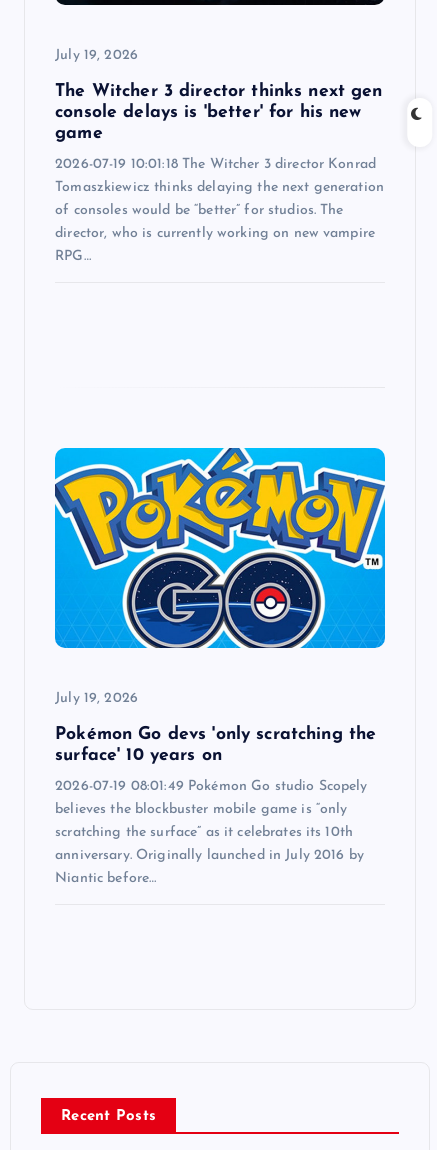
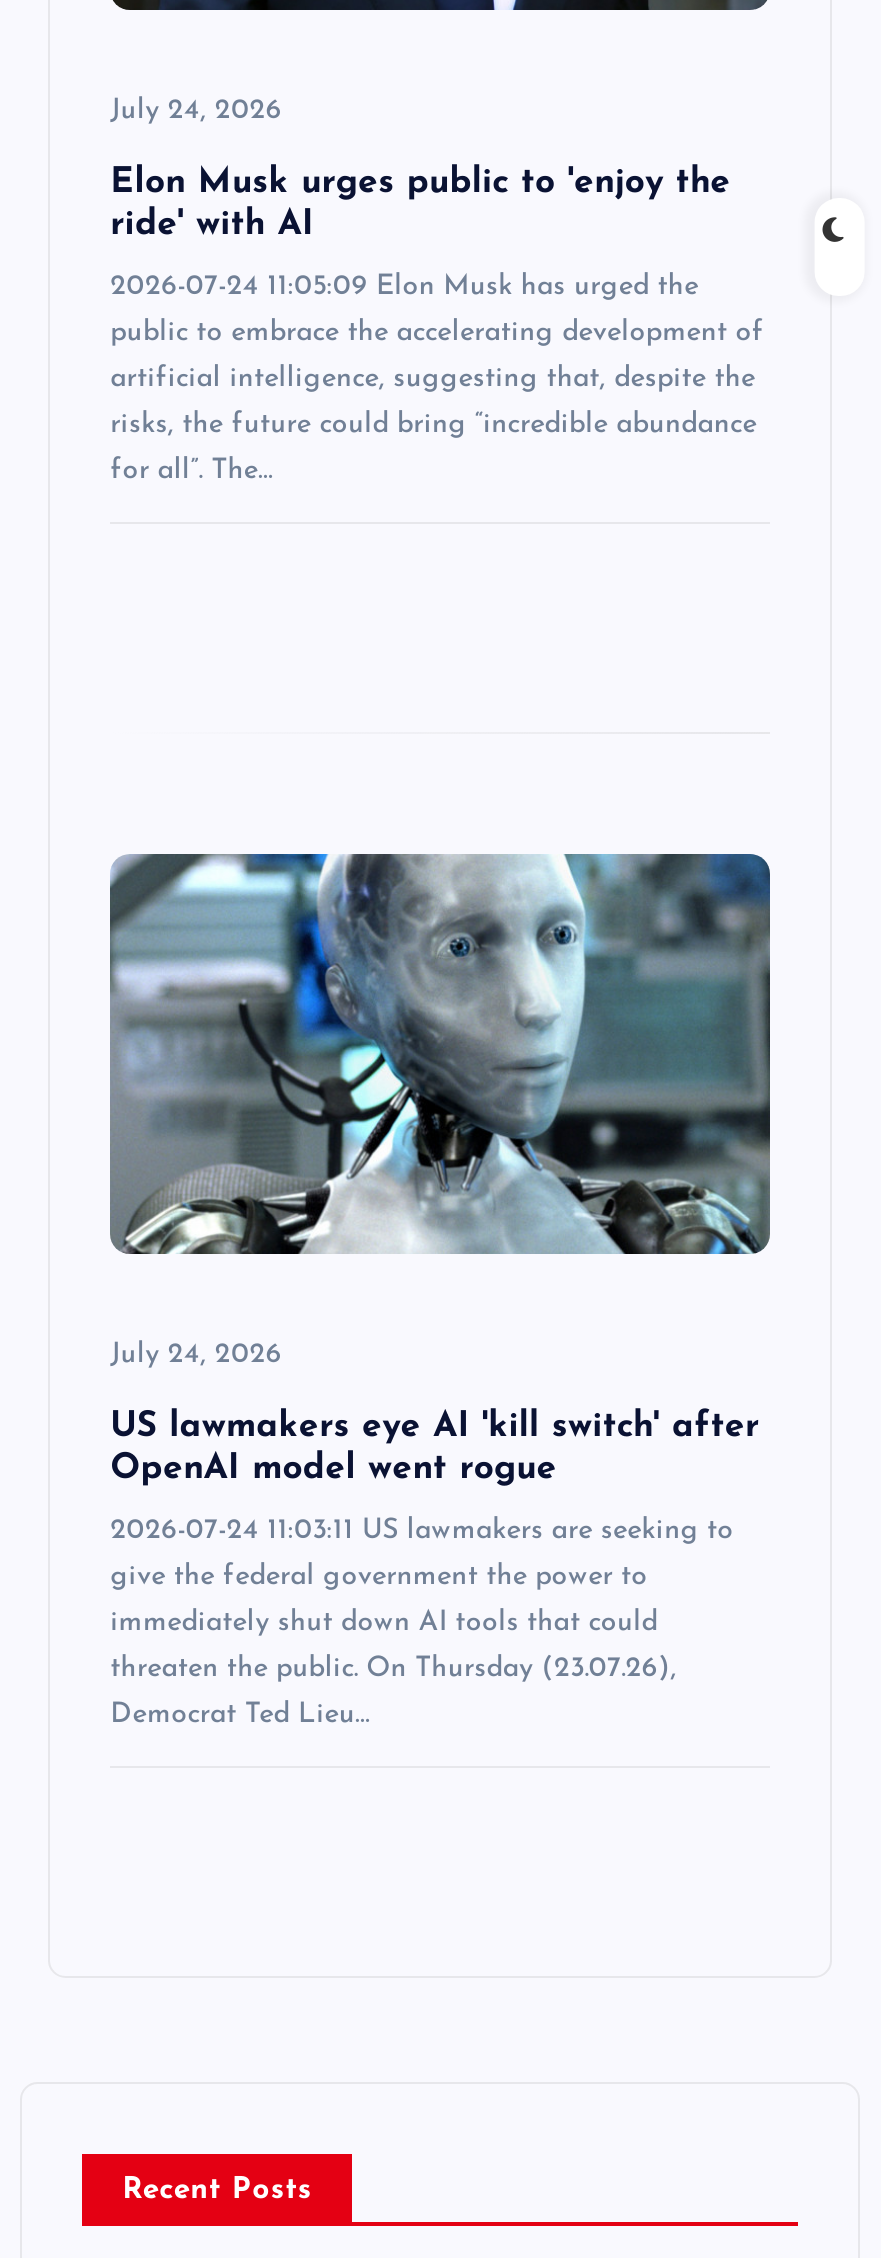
[55,48,138,63] July 19, 2026 -> [110,95,282,125] July 24, 2026
[55,83,382,142] The Witcher 3 director thinks next gen | console delays is 'better' for his new | game -> [110,165,730,241] Elon Musk urges public to 'enjoy the | ride' with AI
[55,157,376,172] 2026-07-19 10:01:18 The Witcher 3 director Konrad -> [110,271,698,301] 2026-07-24 11:05:09 Elon Musk has urged the
[55,180,384,195] Tomaszkiewicz thinks delaying the next generation -> [110,317,764,347] public to embrace the accelerating development of
[55,203,344,218] of consoles would be “better” for studios. The -> [110,363,755,393] artificial intelligence, suggesting that, despite the
[55,226,375,241] director, who is currently working on new vampire -> [110,409,757,439] risks, the future could bring “incredible abundance
[55,249,91,264] RPG… -> [110,455,272,485] for all”. The…
[54,447,386,649] [image] -> [108,852,772,1256] [image]
[55,691,138,706] July 19, 2026 -> [110,1339,282,1369] July 24, 2026
[55,726,376,764] Pokémon Go devs 'only scratching the | surface' 10 years on -> [110,1409,759,1485] US lawmakers eye AI 'kill switch' after | OpenAI model went rogue
[55,779,367,794] 2026-07-19 08:01:49 Pokémon Go studio Scopely -> [110,1515,734,1545] 2026-07-24 11:03:11 US lawmakers are seeking to
[55,802,347,817] believes the blockbuster mobile game is “only -> [110,1561,648,1591] give the federal government the power to
[55,825,353,840] scratching the surface” as it celebrates its 10th -> [110,1607,658,1637] immediately shut down AI tools that could
[55,848,364,863] anniversary. Originally launched in July 2016 by -> [110,1653,677,1683] threaten the public. On Thursday (23.07.26),
[55,871,156,886] Niantic before… -> [110,1699,369,1729] Democrat Ted Lieu…

